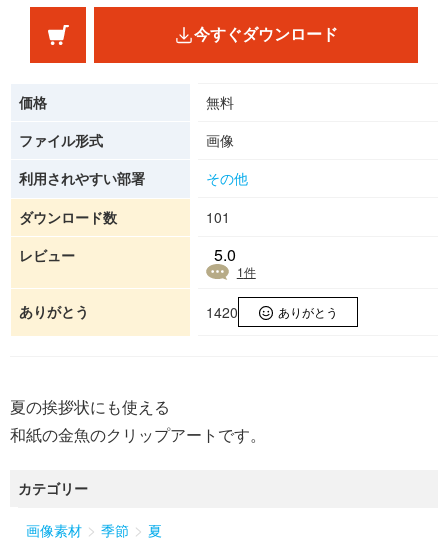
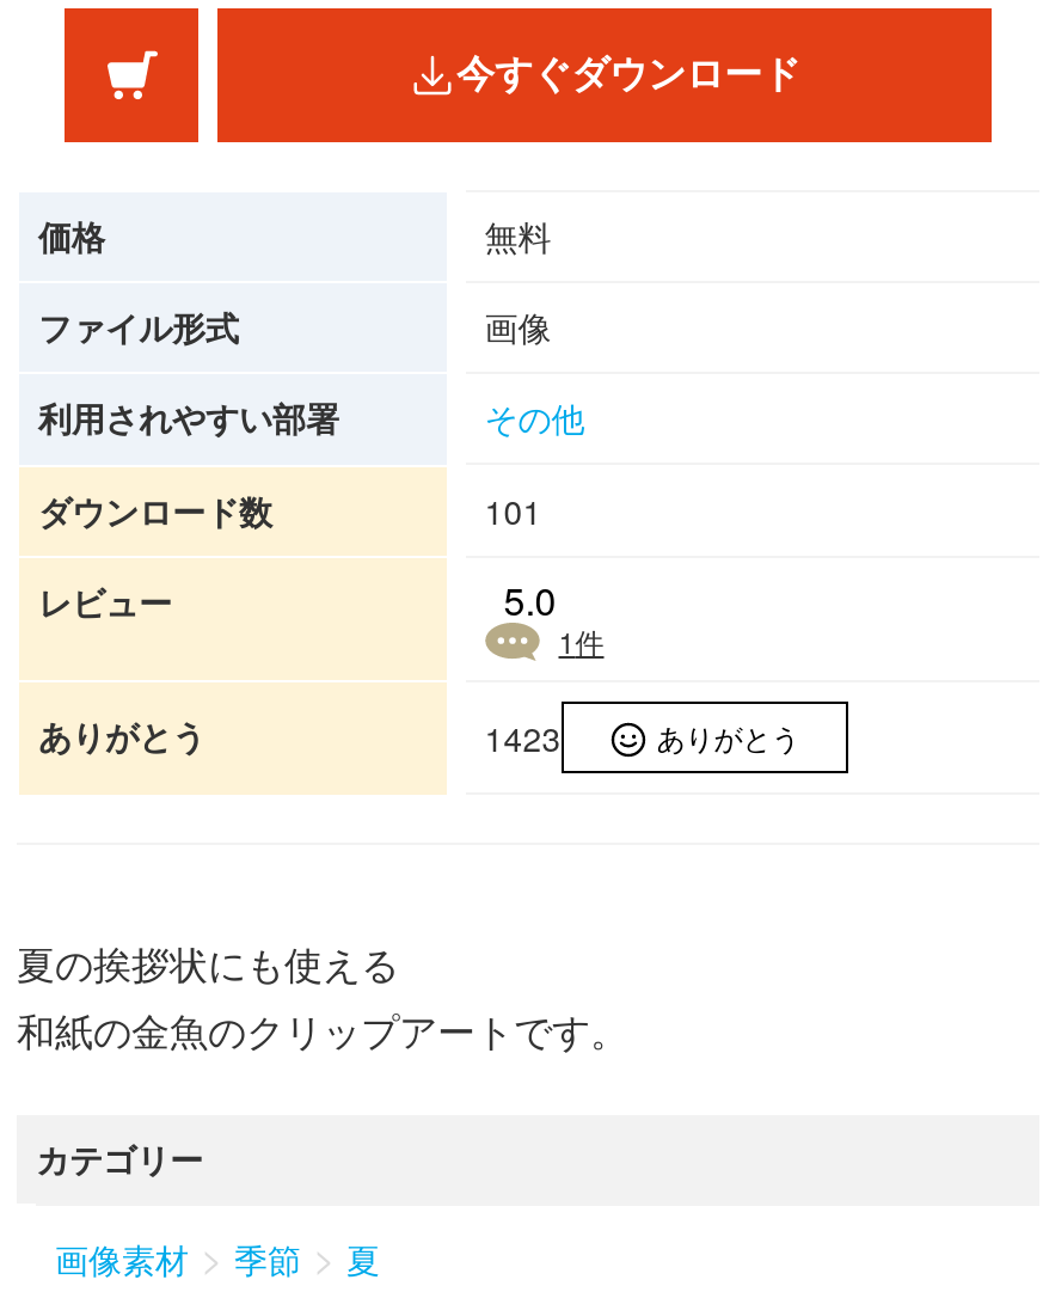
[206,302,238,322] 1420 -> [485,714,561,762] 1423

